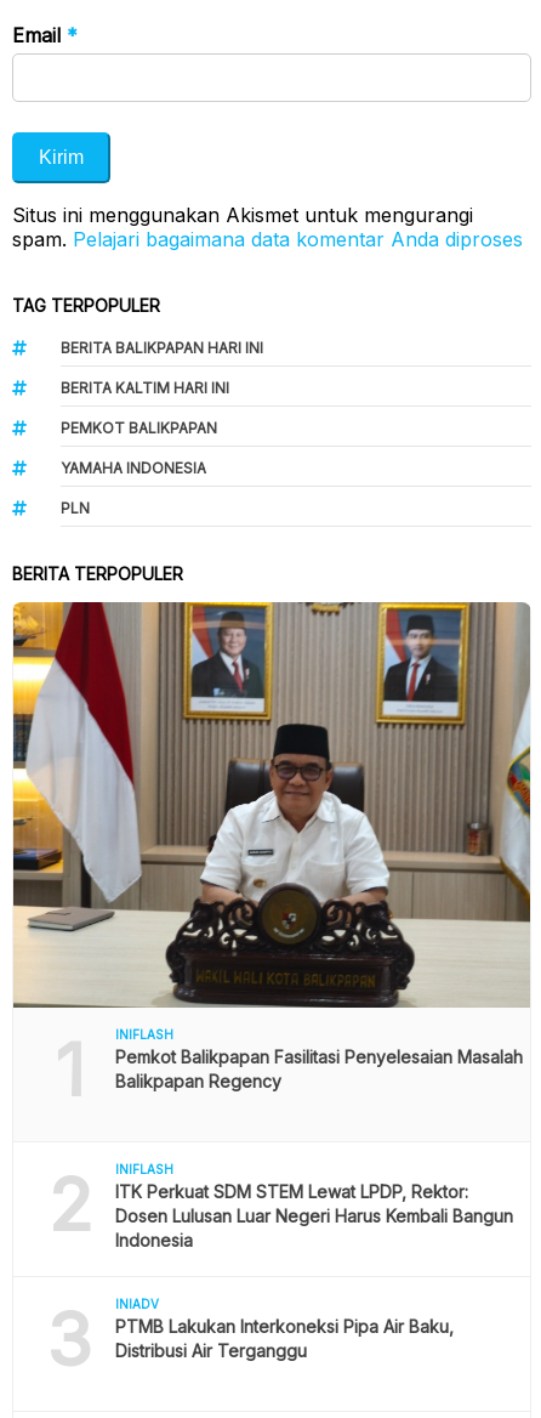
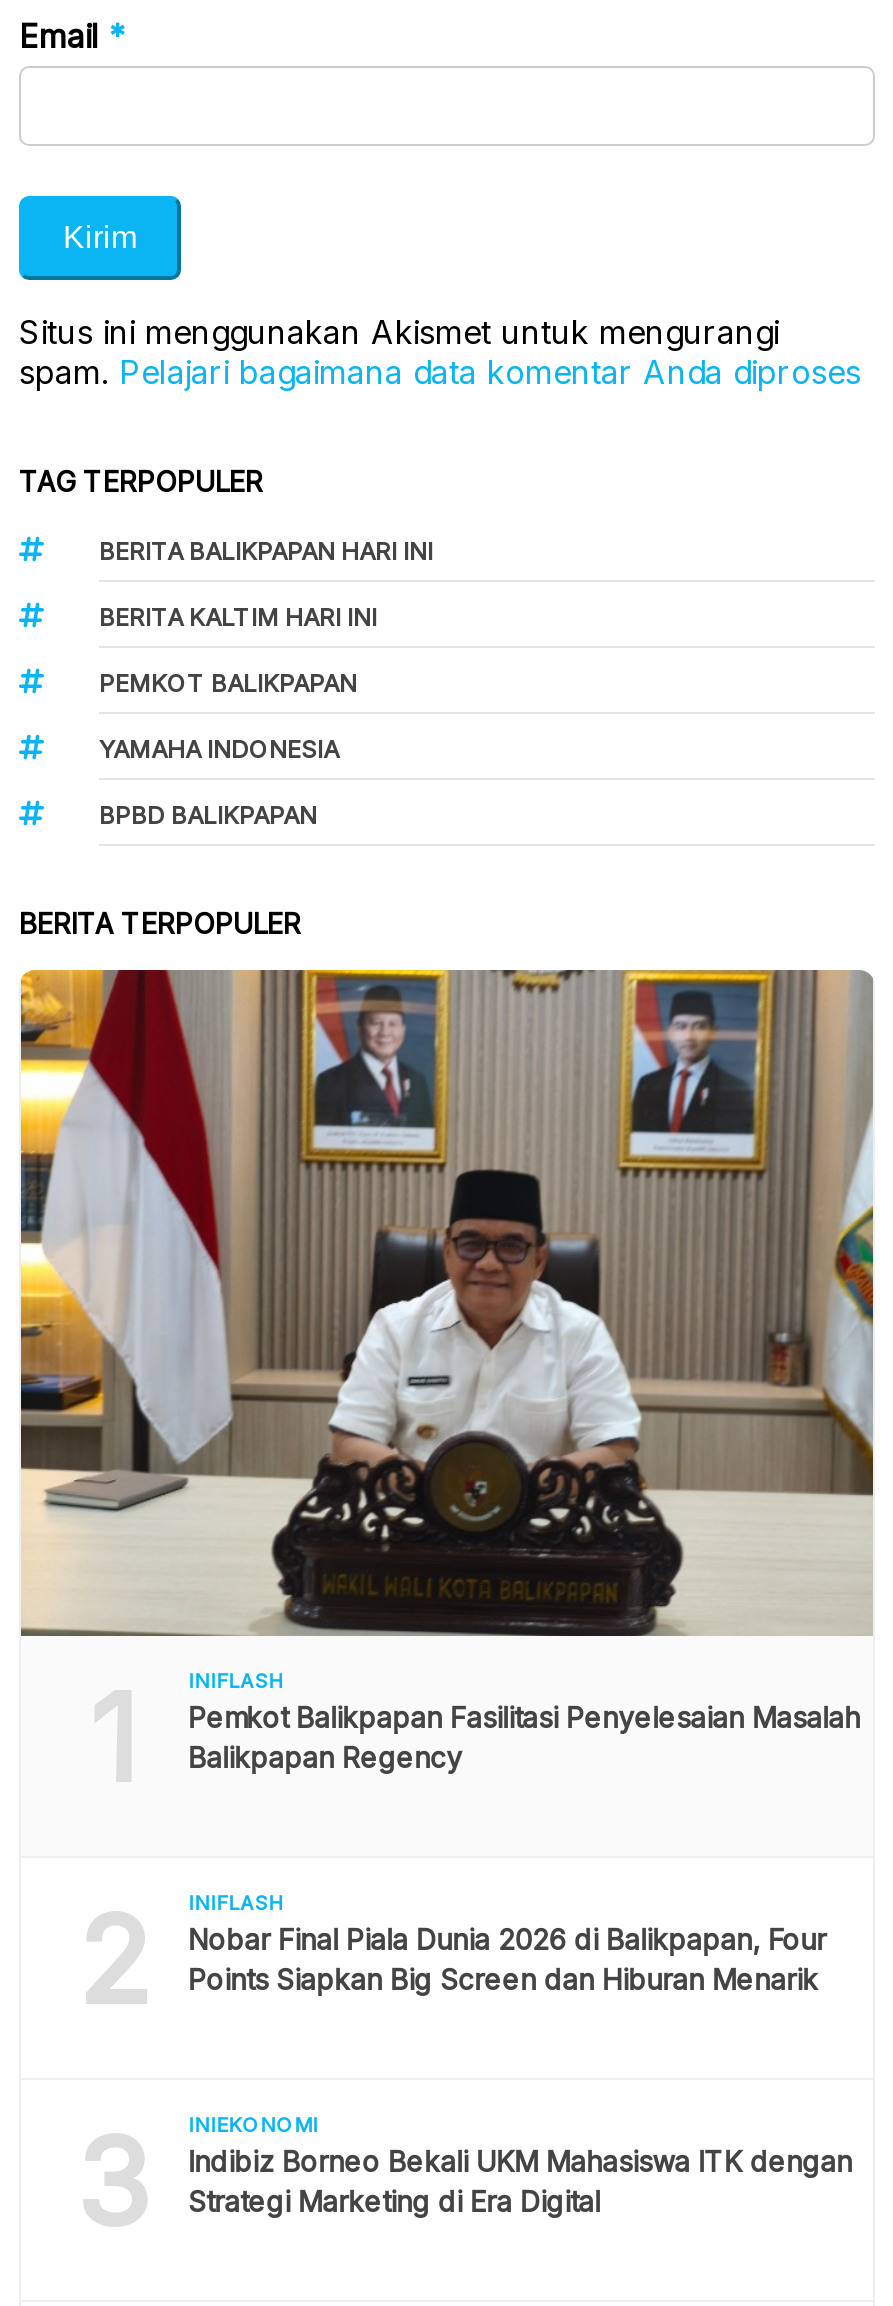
[61,499,90,517] PLN -> [99,800,317,830] BPBD BALIKPAPAN
[115,1181,513,1250] ITK Perkuat SDM STEM Lewat LPDP, Rektor: | Dosen Lulusan Luar Negeri Harus Kembali Bangun | Indonesia -> [188,1923,826,1997] Nobar Final Piala Dunia 2026 di Balikpapan, Four | Points Siapkan Big Screen dan Hiburan Menarik
[115,1296,453,1360] INIADV | PTMB Lakukan Interkoneksi Pipa Air Baku, | Distribusi Air Terganggu -> [188,2113,852,2219] INIEKONOMI | Indibiz Borneo Bekali UKM Mahasiswa ITK dengan | Strategi Marketing di Era Digital

